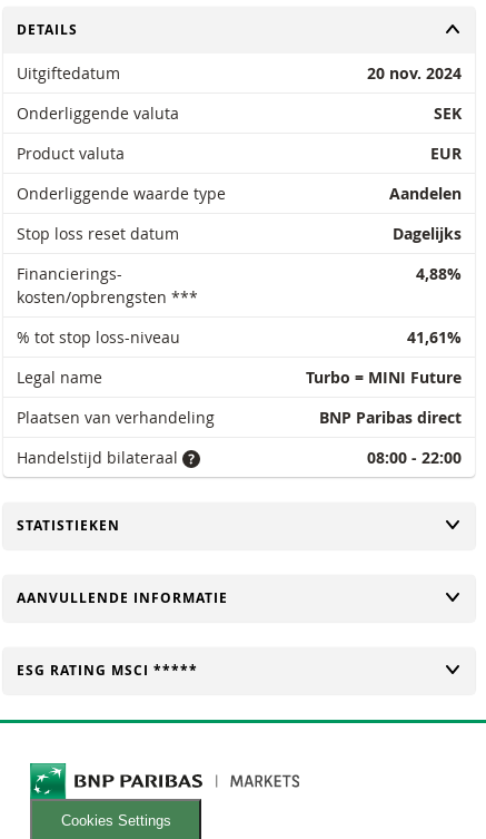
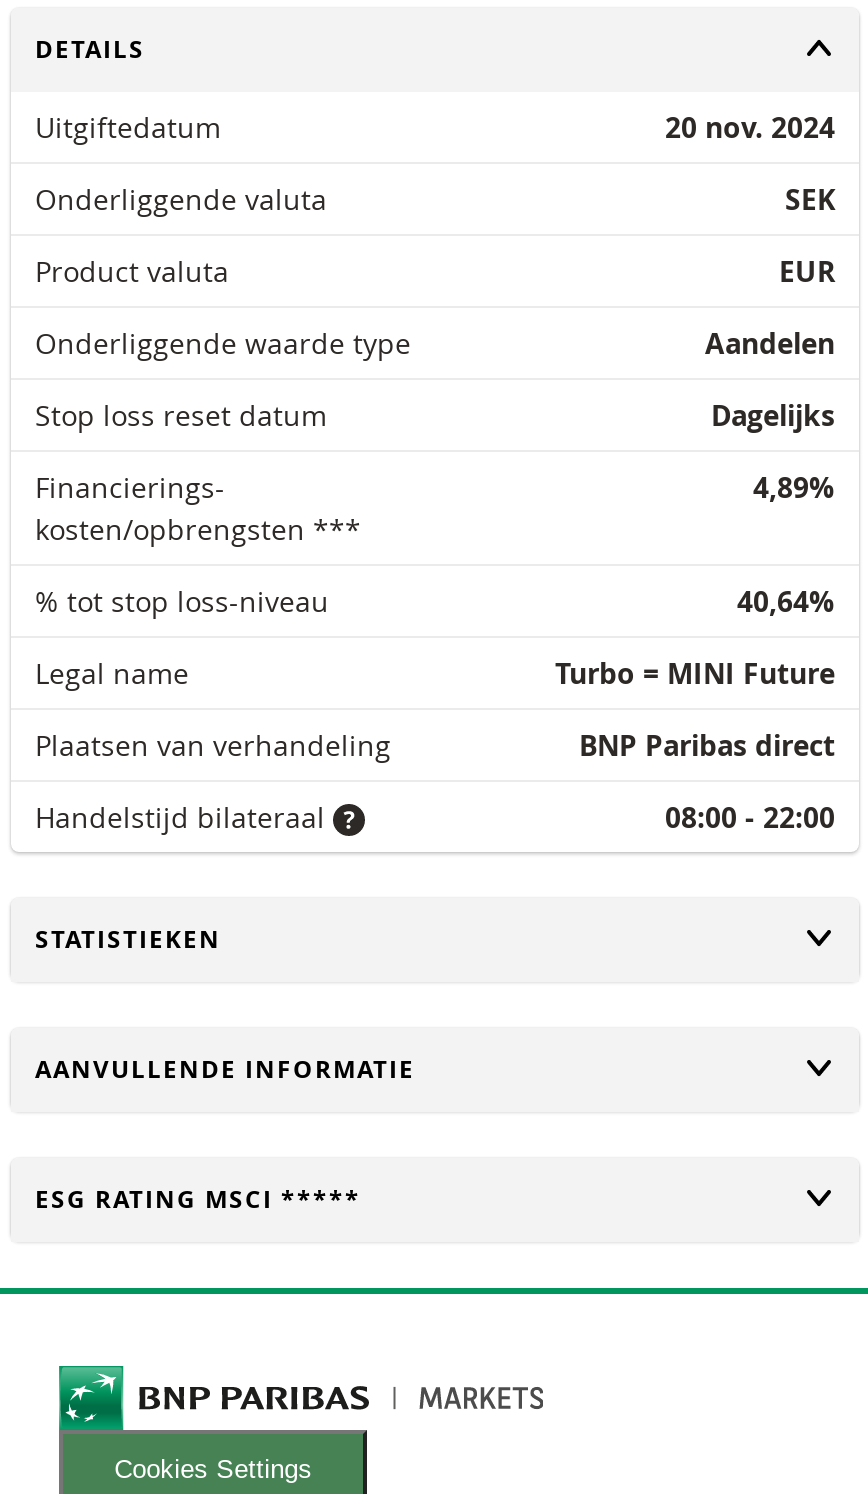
[416,263,462,284] 4,88% -> [753,468,835,506] 4,89%
[407,326,462,348] 41,61% -> [737,582,835,620] 40,64%

